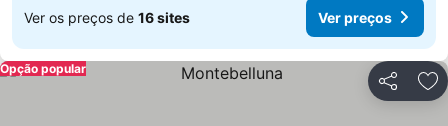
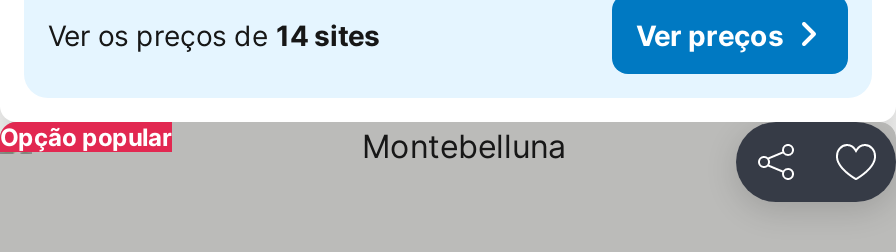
[24,8,190,25] Ver os preços de 16 sites -> [48,17,380,51] Ver os preços de 14 sites

